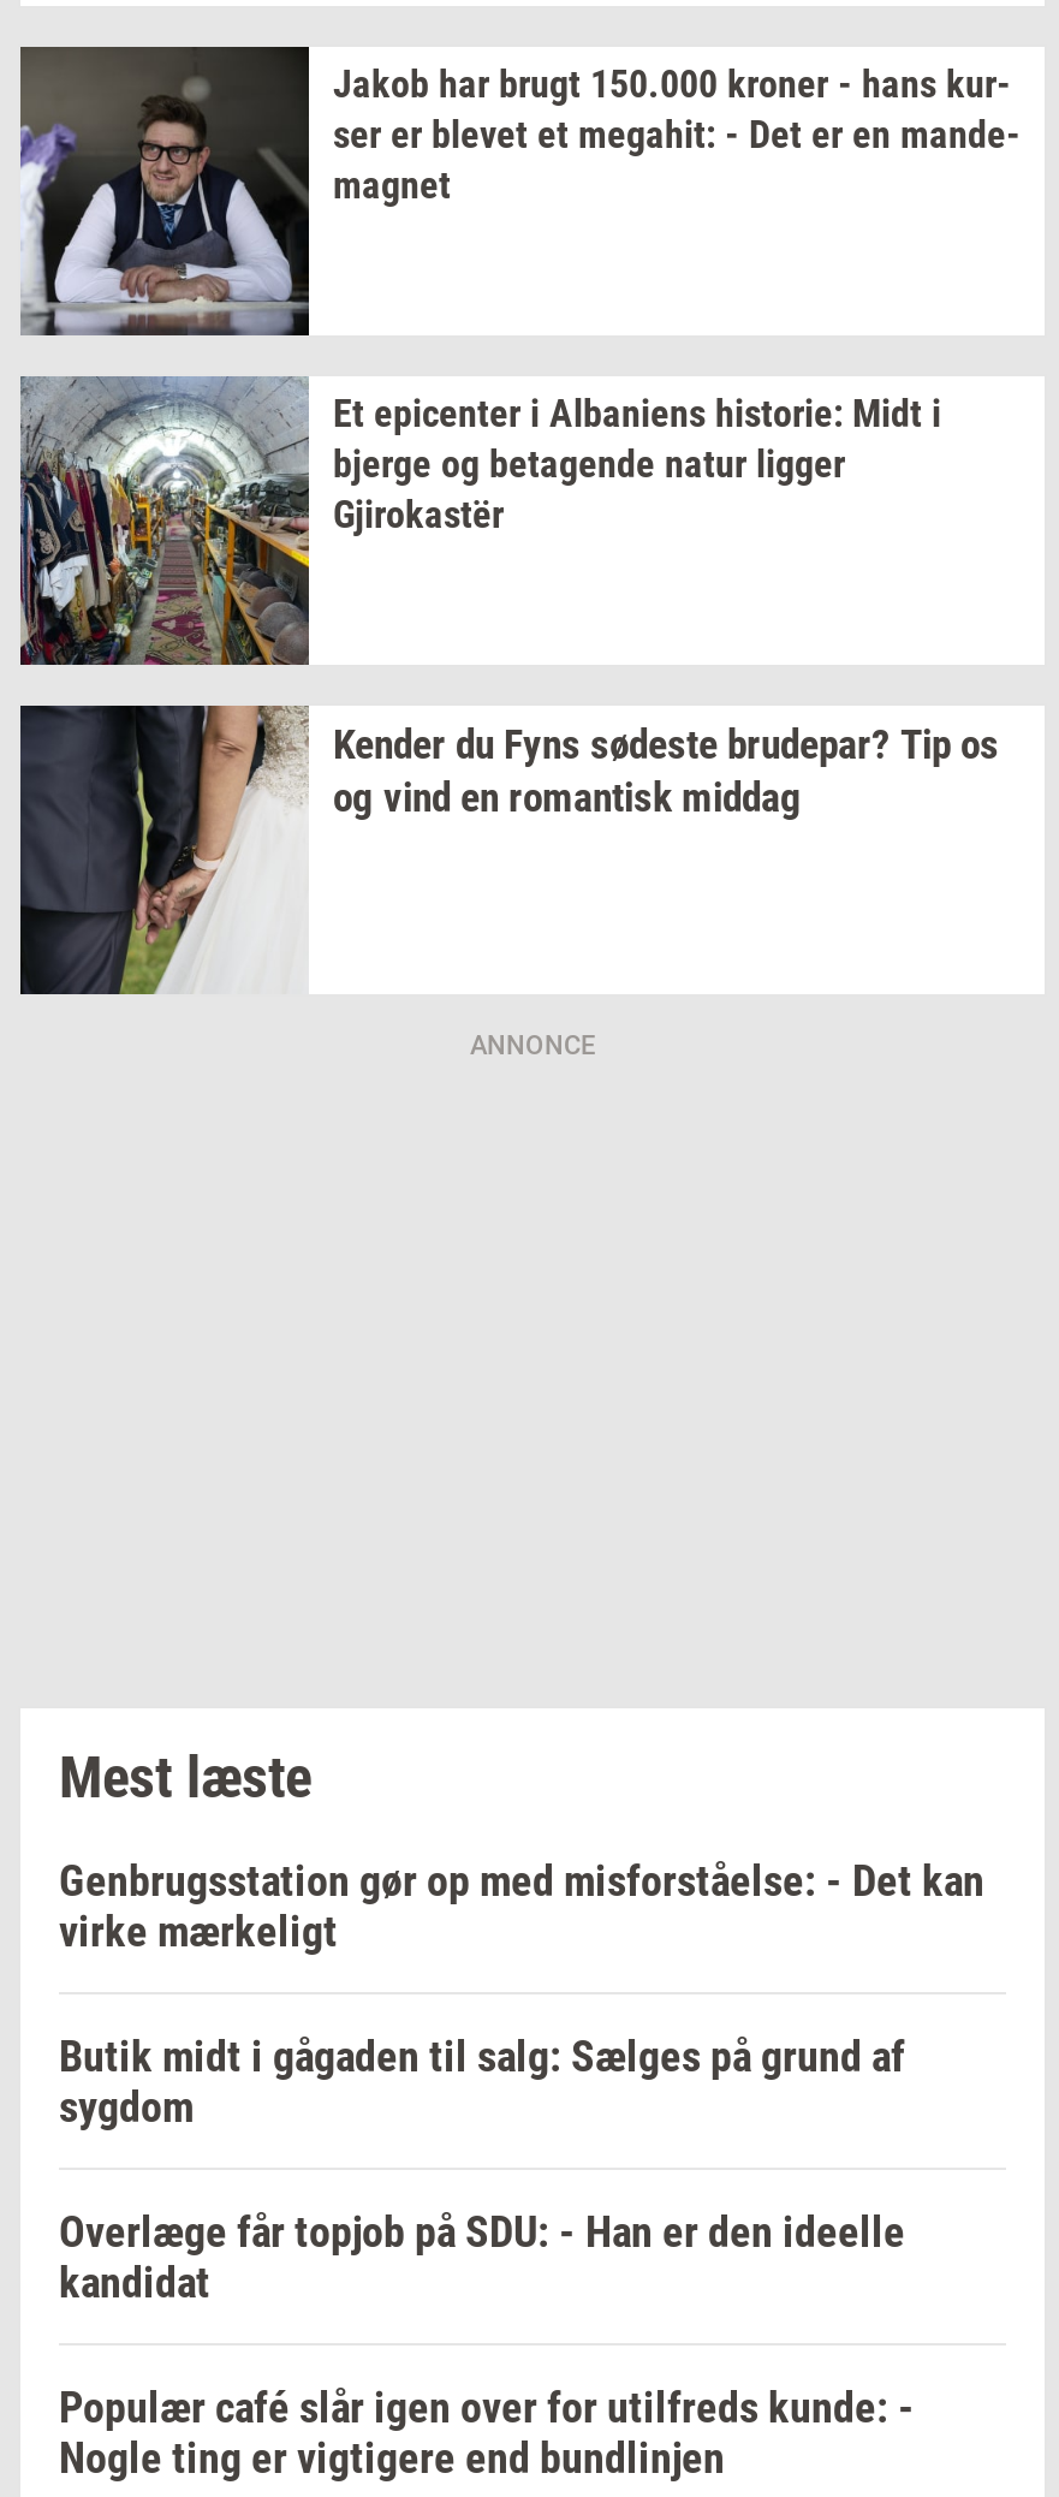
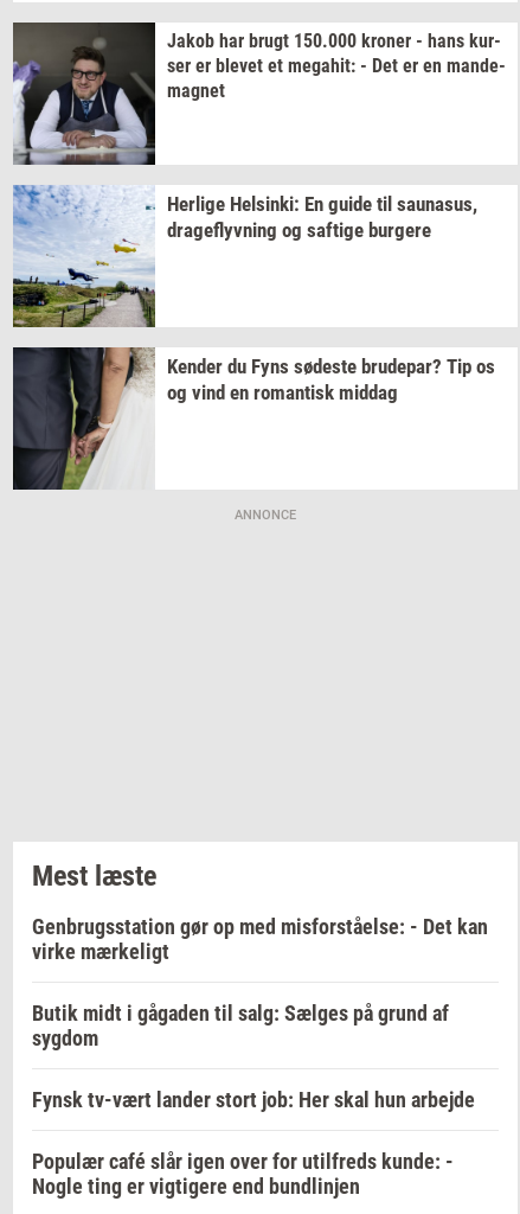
[18,376,941,667] [image] | Et epicenter i Albaniens historie: Midt i | bjerge og betagende natur ligger | Gjirokastër -> [13,185,477,328] [image] | Herlige Helsinki: En guide til saunasus, | drageflyvning og saftige burgere
[59,2205,905,2306] Overlæge får topjob på SDU: - Han er den ideelle | kandidat -> [32,1087,475,1111] Fynsk tv-vært lander stort job: Her skal hun arbejde

